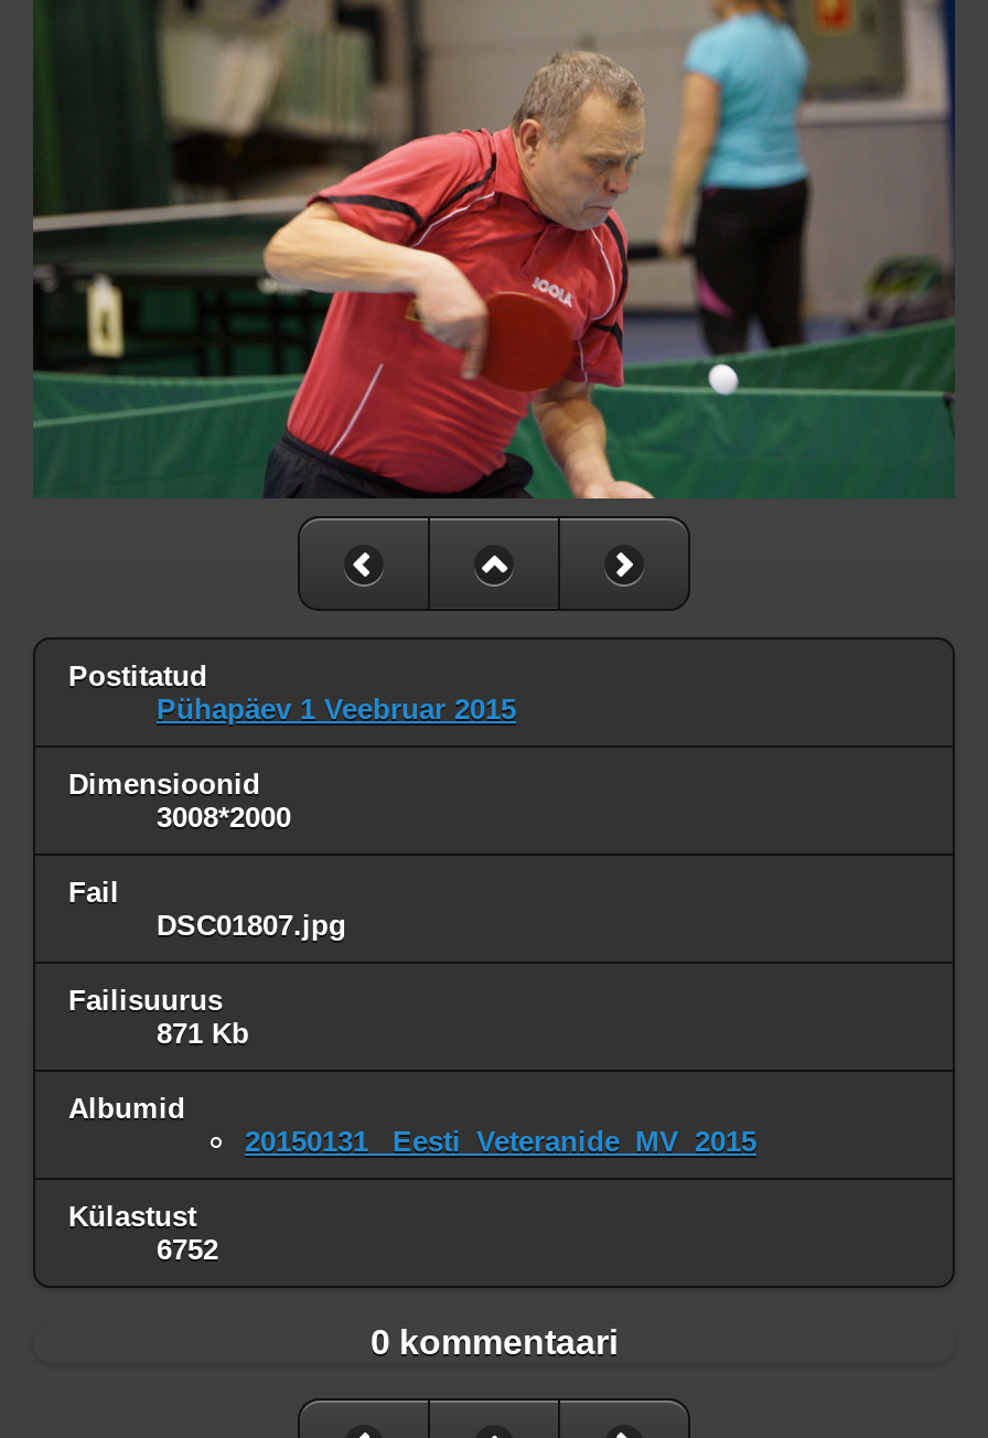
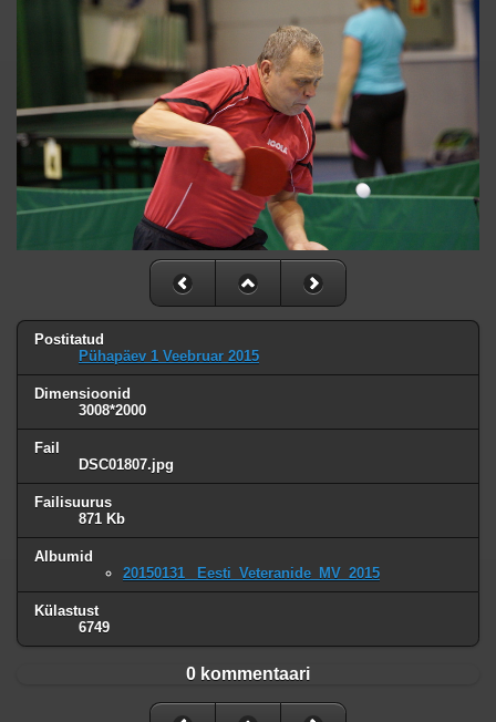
[157,1233,218,1266] 6752 -> [79,619,110,636] 6749

